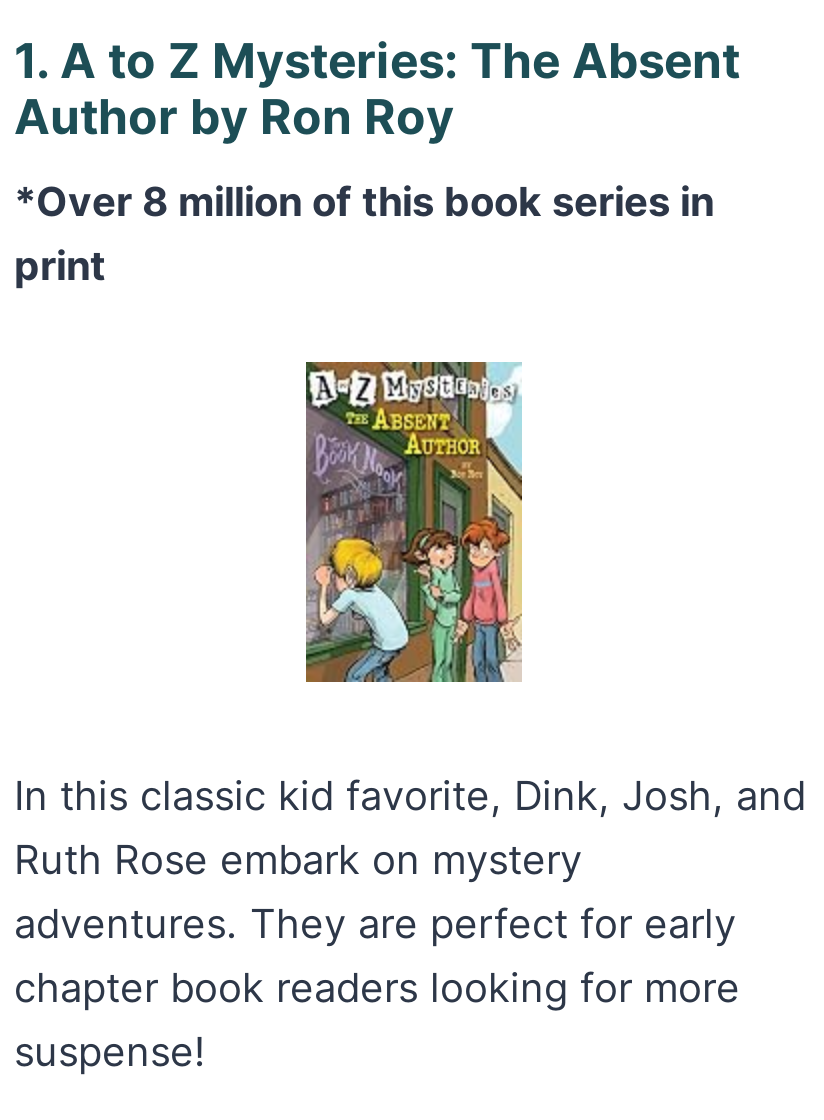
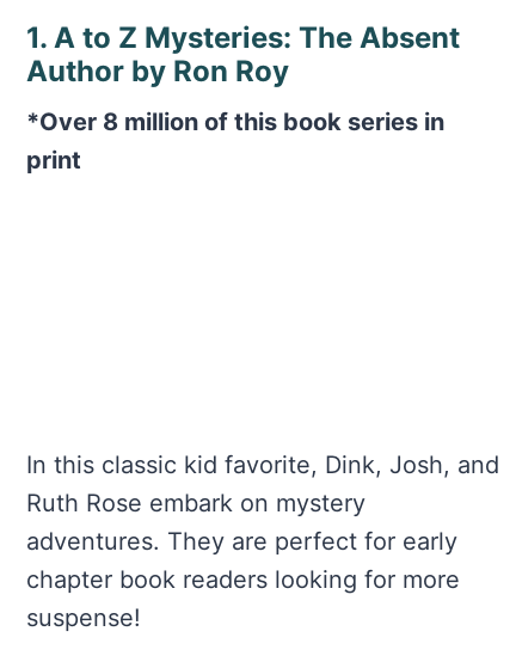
[304,360,524,684] [image] -> none

